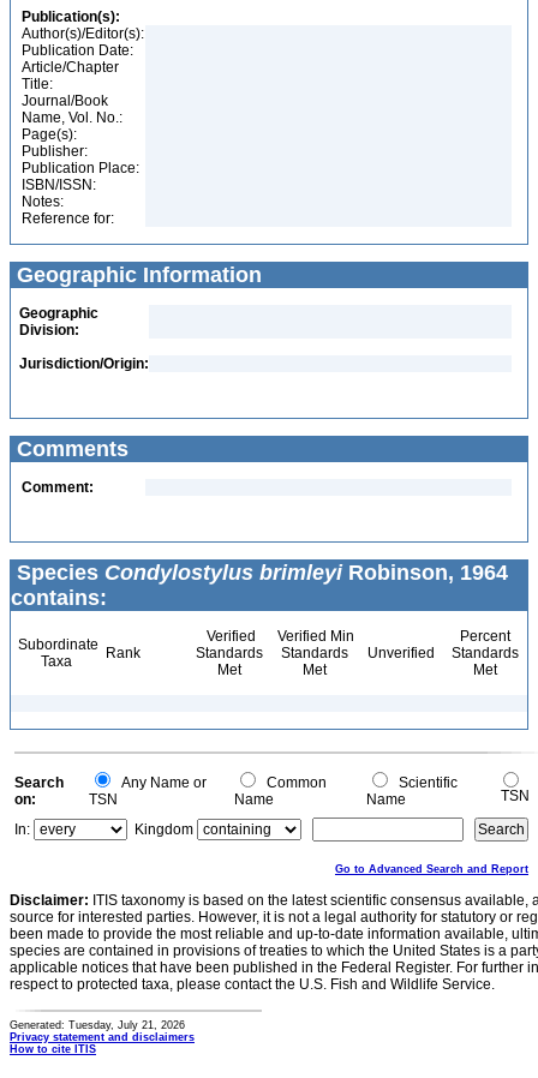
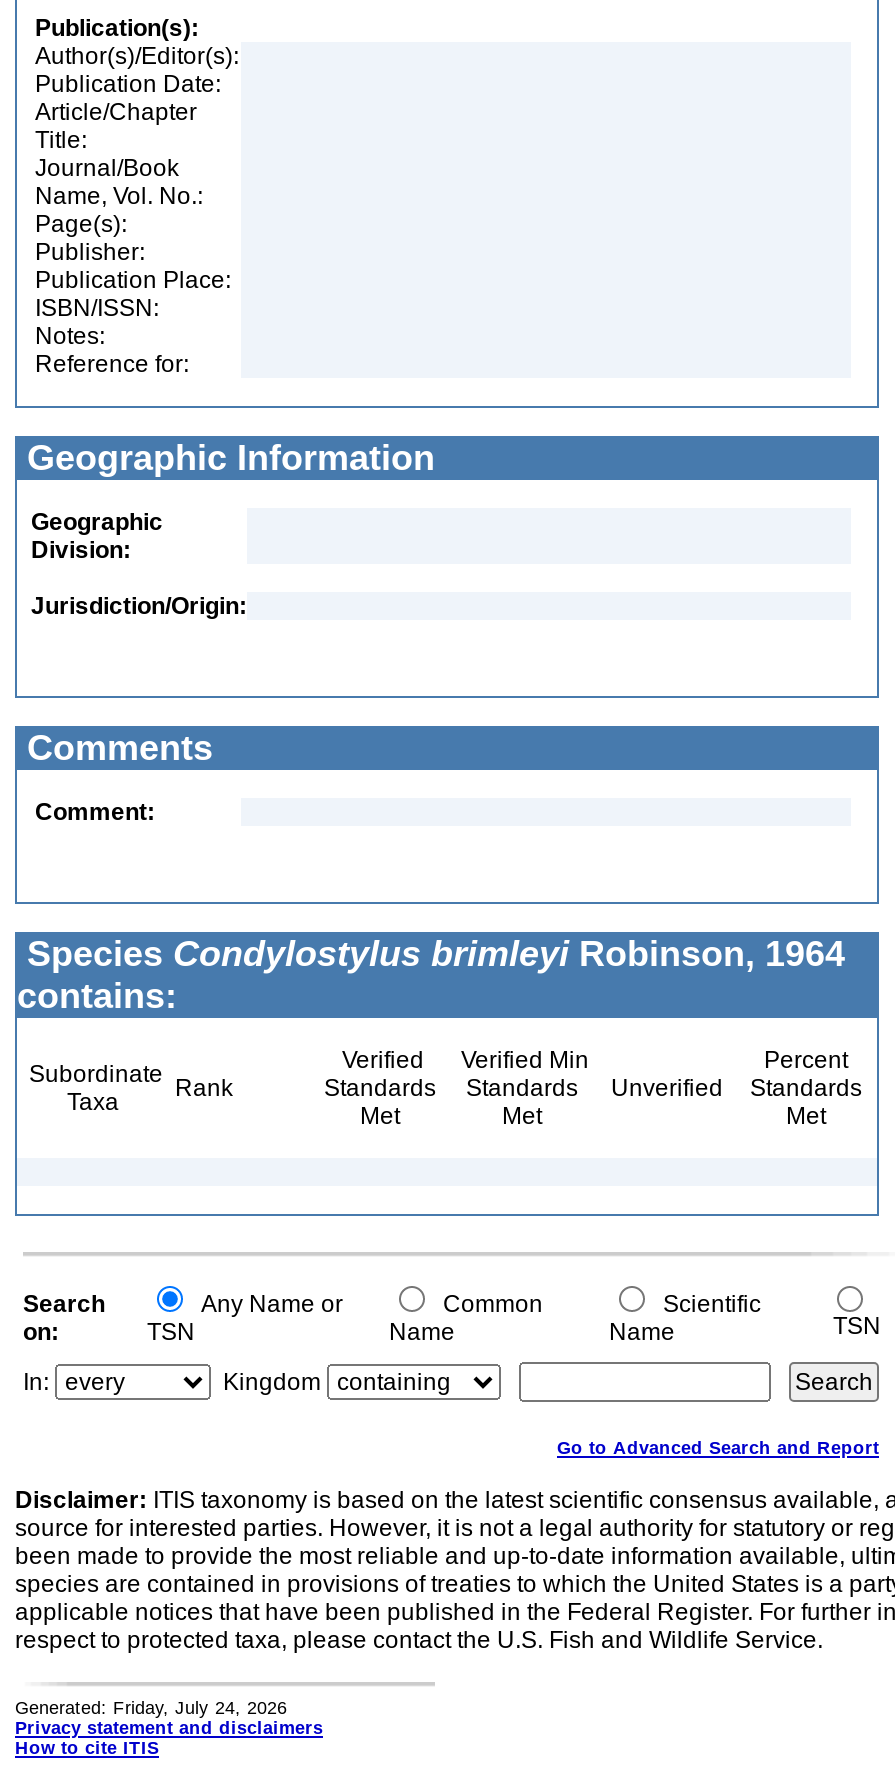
[10,1019,185,1031] Generated: Tuesday, July 21, 2026 -> [15,1698,287,1718] Generated: Friday, July 24, 2026

